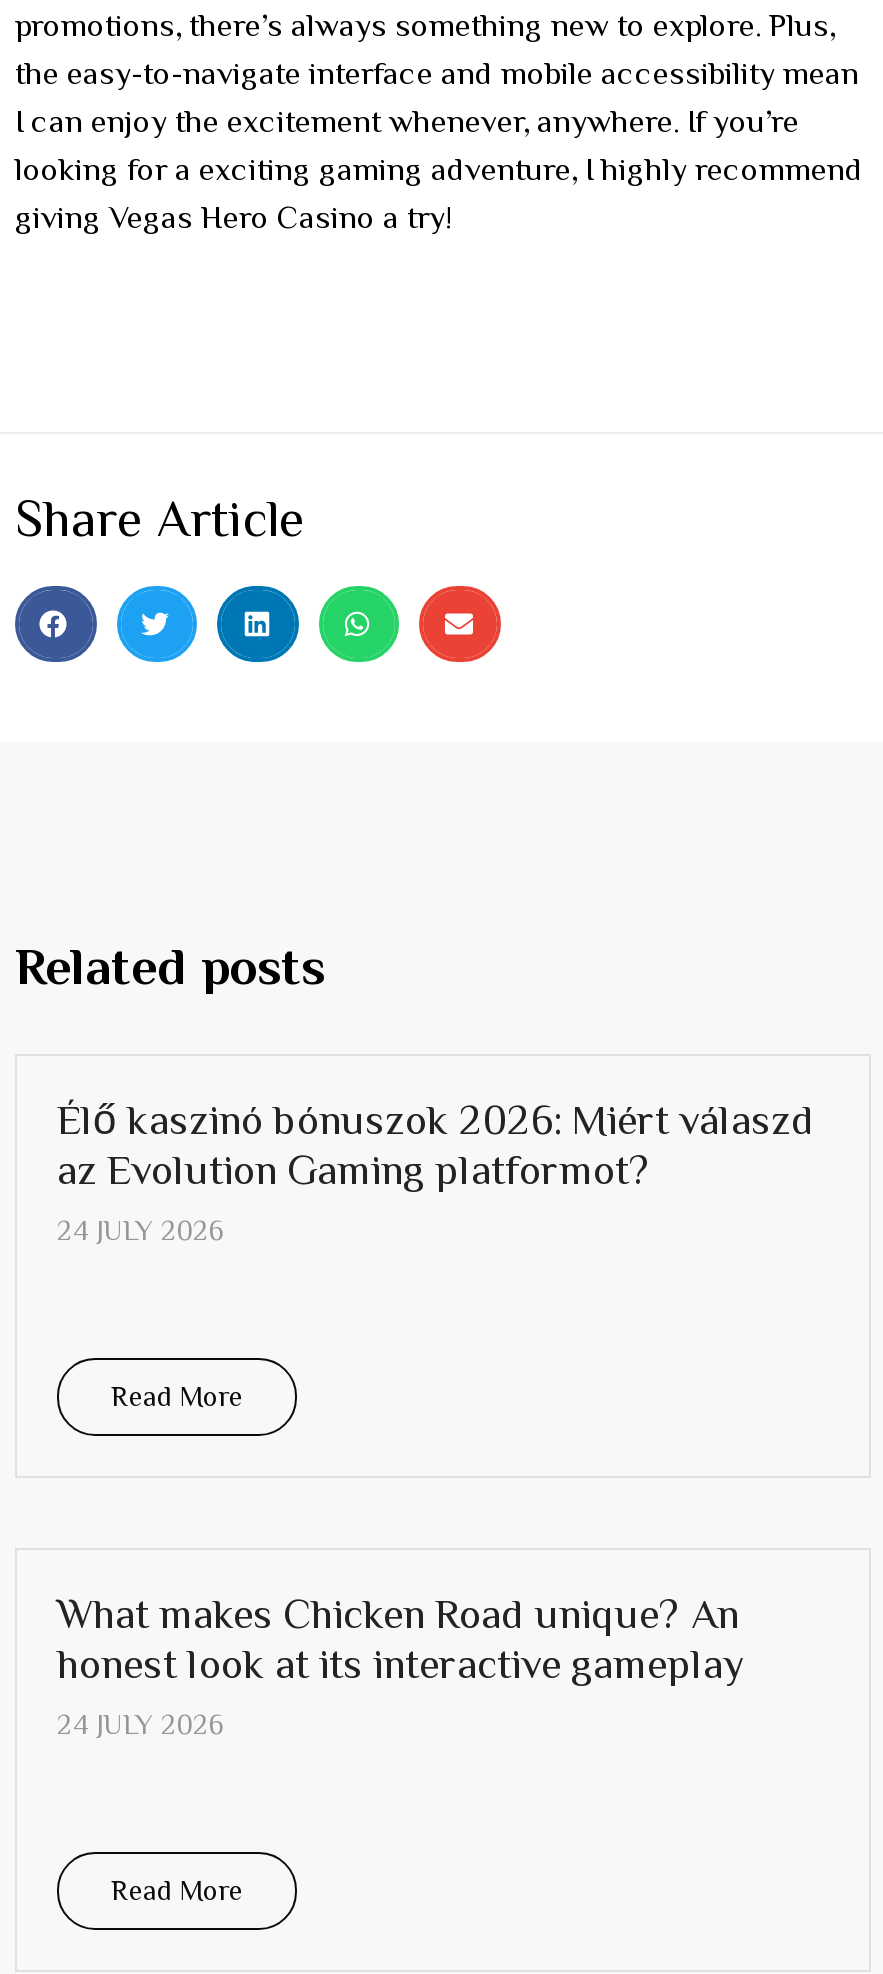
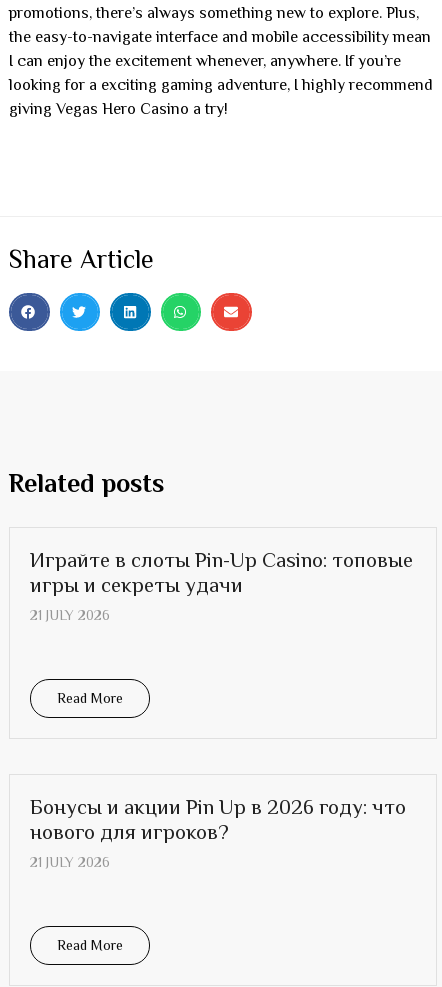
[57,1096,815,1246] Élő kaszinó bónuszok 2026: Miért válaszd | az Evolution Gaming platformot? | 24 JULY 2026 -> [30,548,413,623] Играйте в слоты Pin-Up Casino: топовые | игры и секреты удачи | 21 JULY 2026
[57,1590,745,1740] What makes Chicken Road unique? An | honest look at its interactive gameplay | 24 JULY 2026 -> [30,795,406,870] Бонусы и акции Pin Up в 2026 году: что | нового для игроков? | 21 JULY 2026

